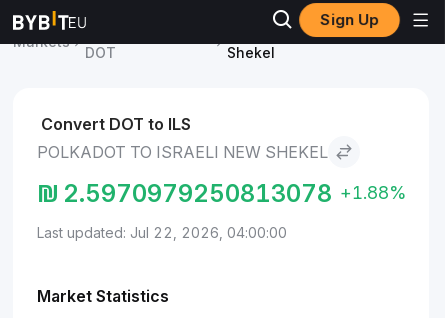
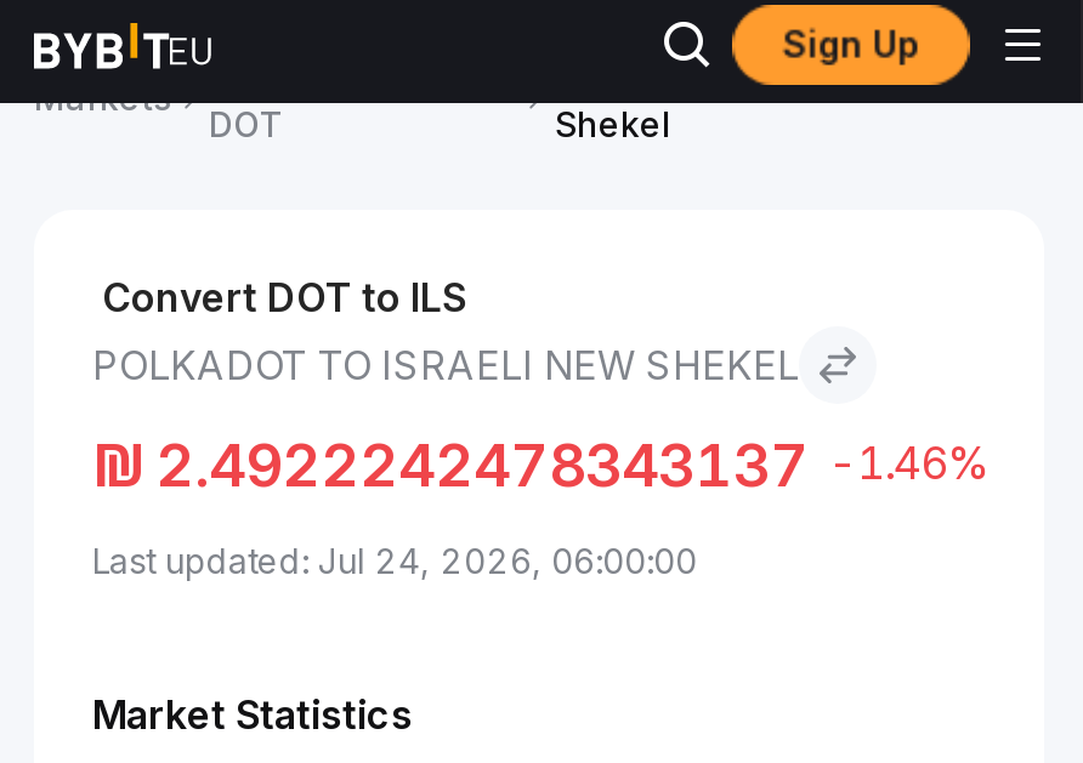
[37,179,406,208] ₪ 2.5970979250813078 +1.88% -> [92,431,988,501] ₪ 2.4922242478343137 -1.46%
[37,224,287,241] Last updated: Jul 22, 2026, 04:00:00 -> [92,540,697,581] Last updated: Jul 24, 2026, 06:00:00

